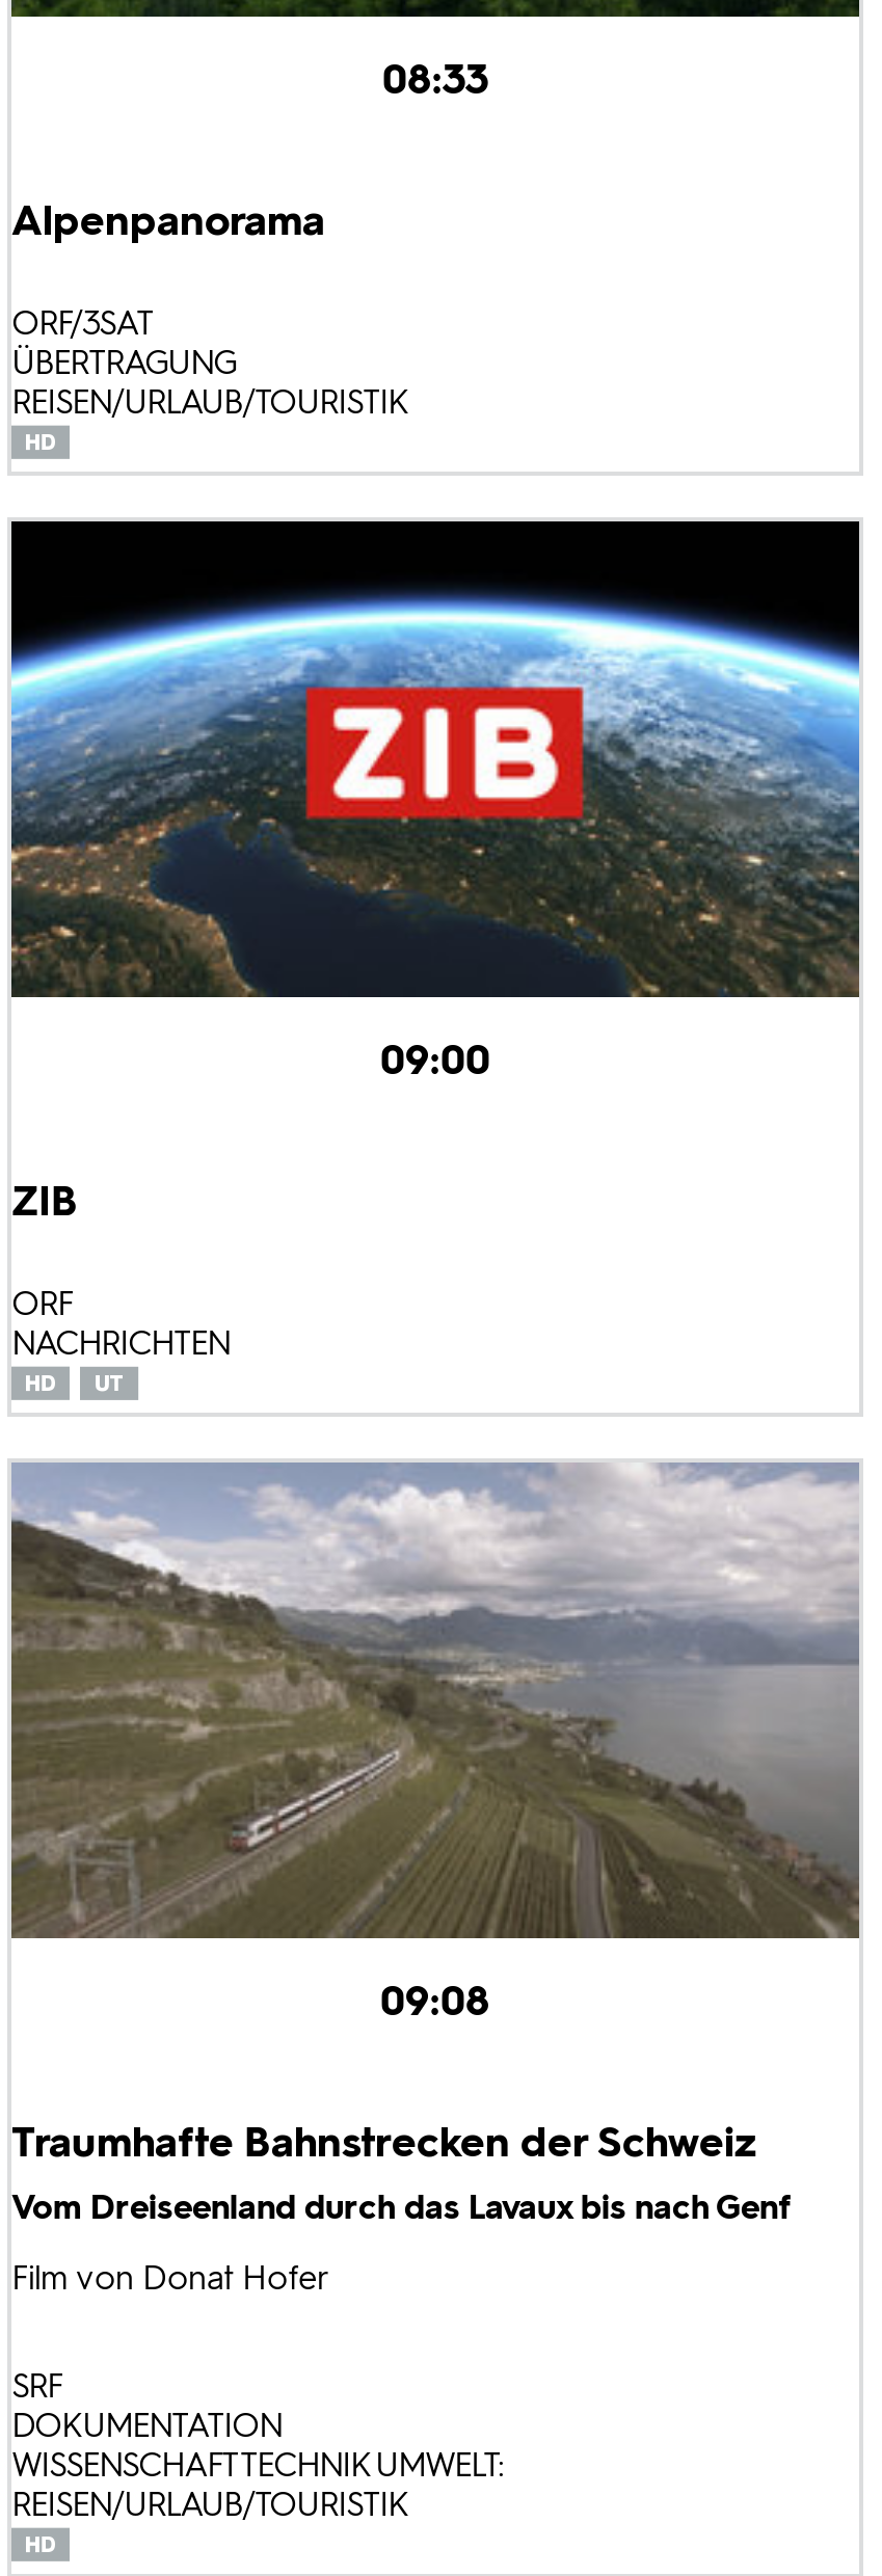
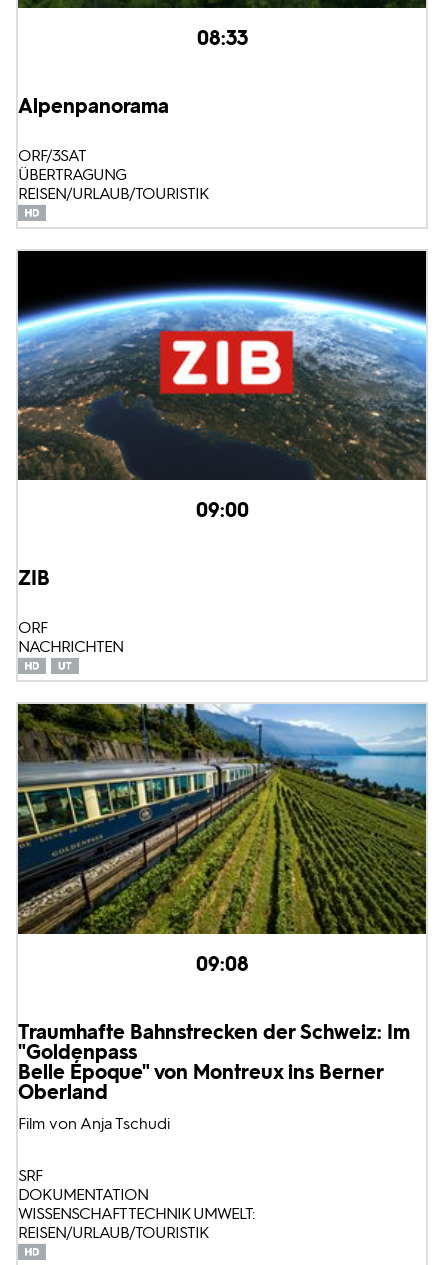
[9,1460,859,1940] [image] -> [17,703,427,935] [image]
[11,2118,791,2299] Traumhafte Bahnstrecken der Schweiz | Vom Dreiseenland durch das Lavaux bis nach Genf | Film von Donat Hofer -> [18,1020,410,1133] Traumhafte Bahnstrecken der Schweiz: Im | "Goldenpass | Belle Époque" von Montreux ins Berner | Oberland | Film von Anja Tschudi

